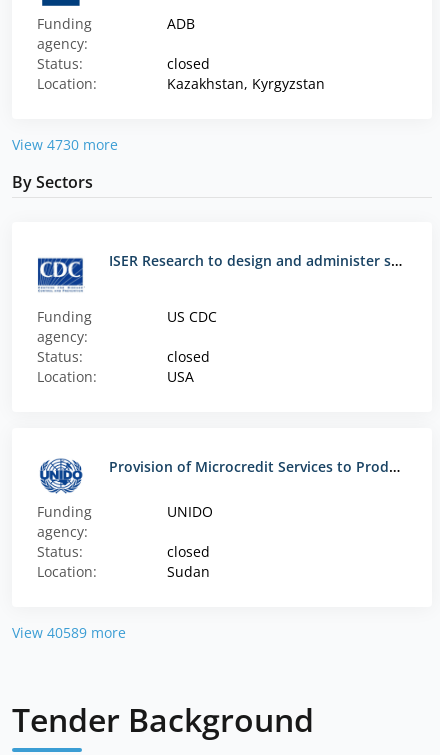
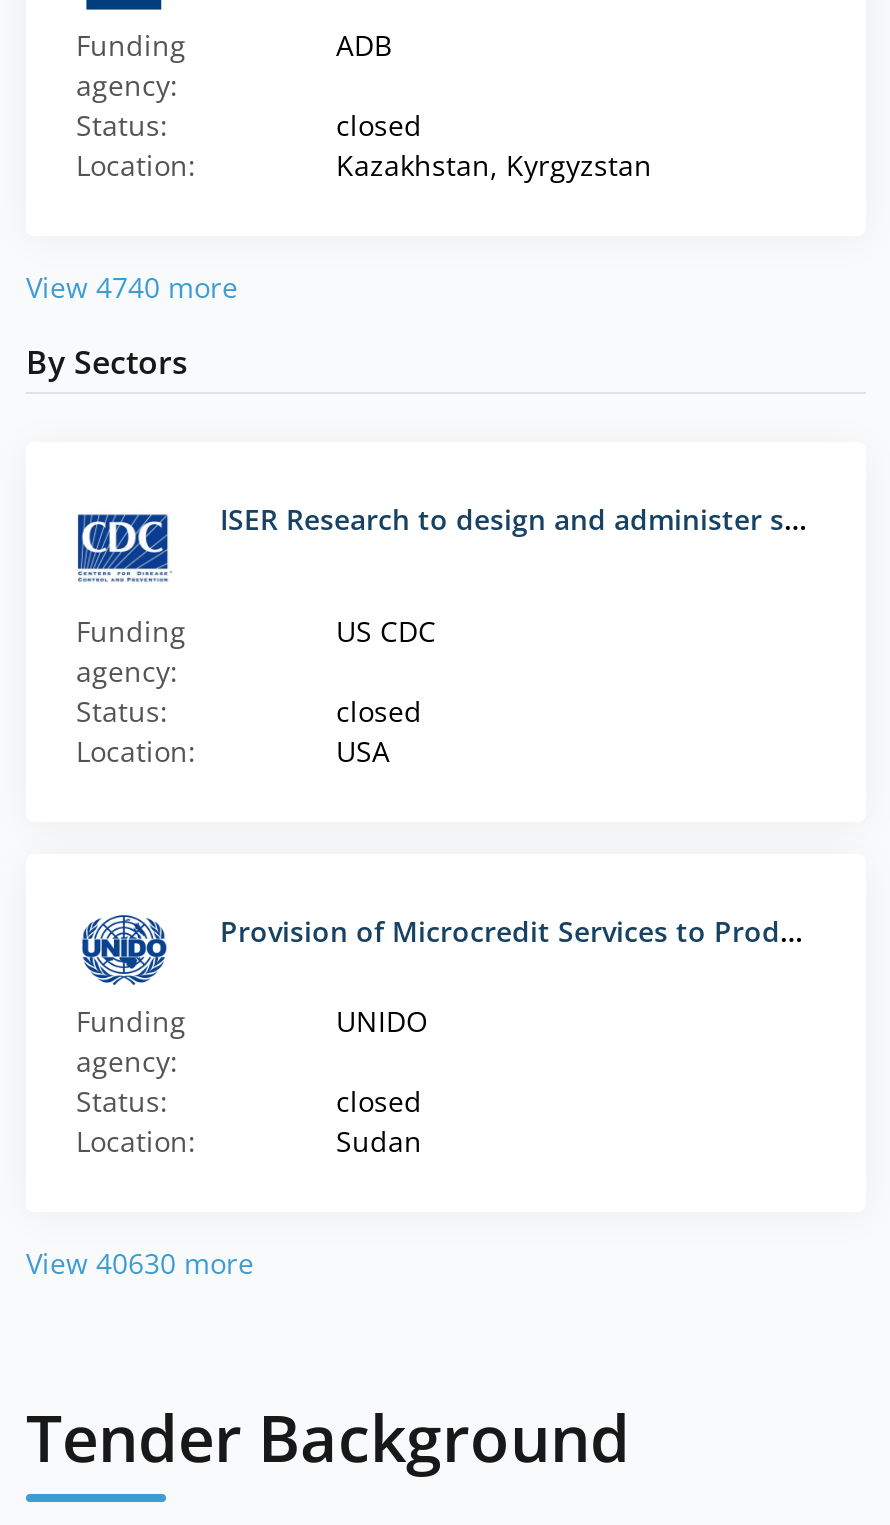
[12,135,118,154] View 4730 more -> [26,267,238,305] View 4740 more
[12,623,126,642] View 40589 more -> [26,1245,254,1283] View 40630 more

